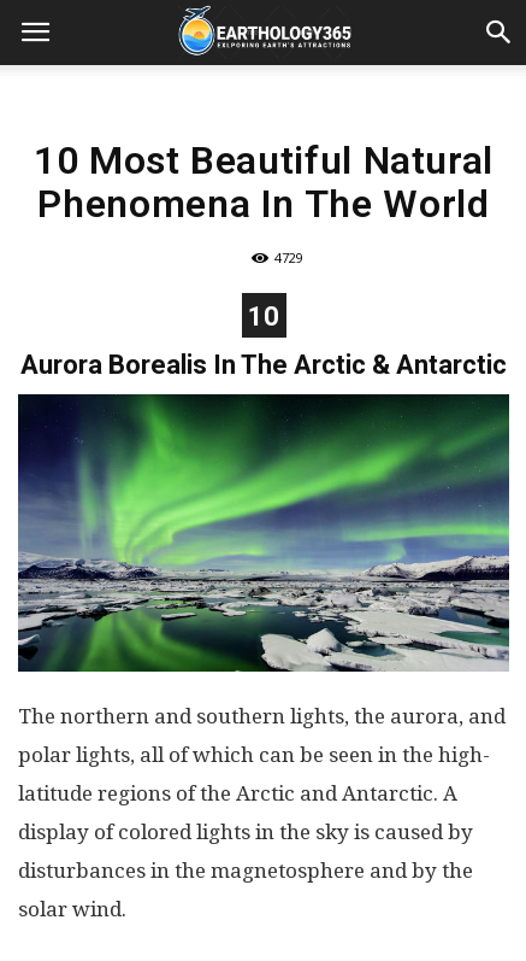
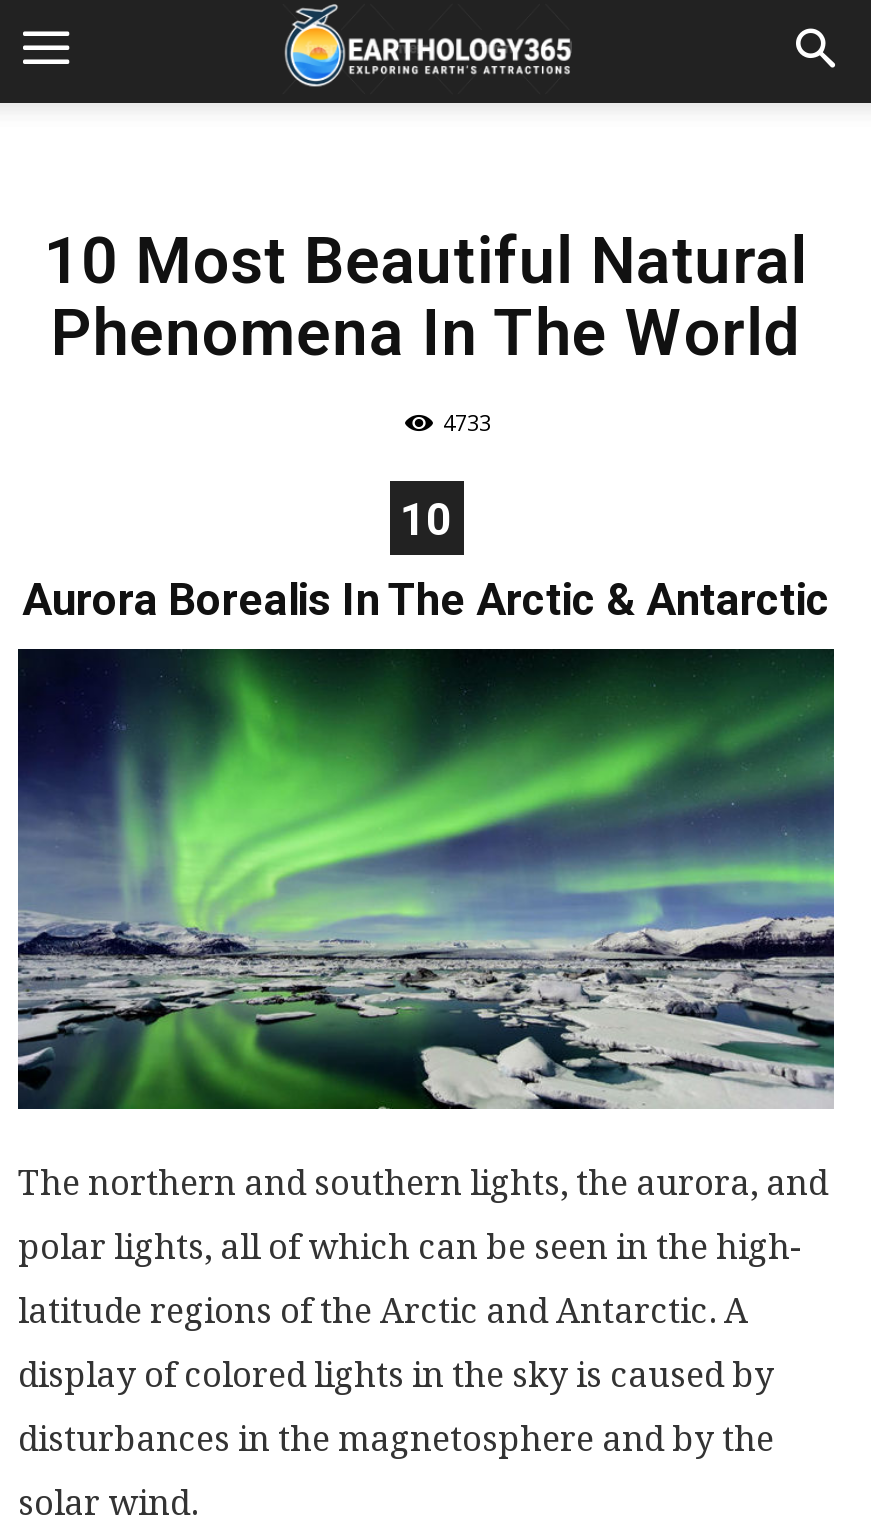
[274,248,303,266] 4729 -> [443,407,491,437] 4733

